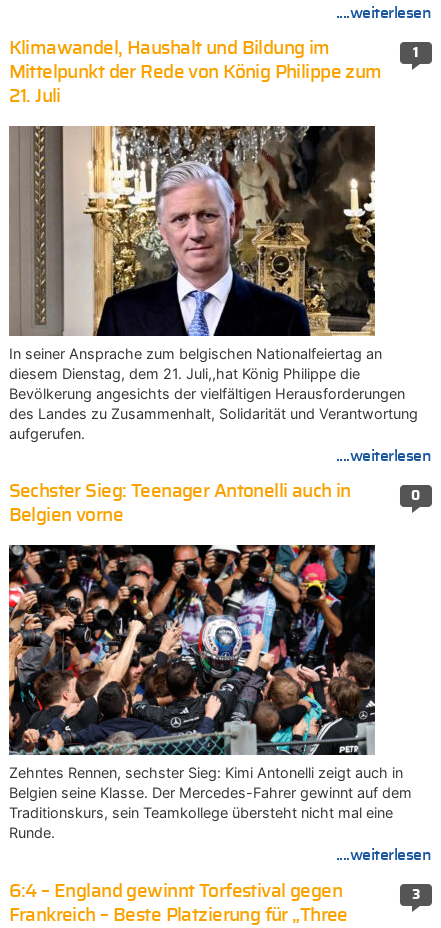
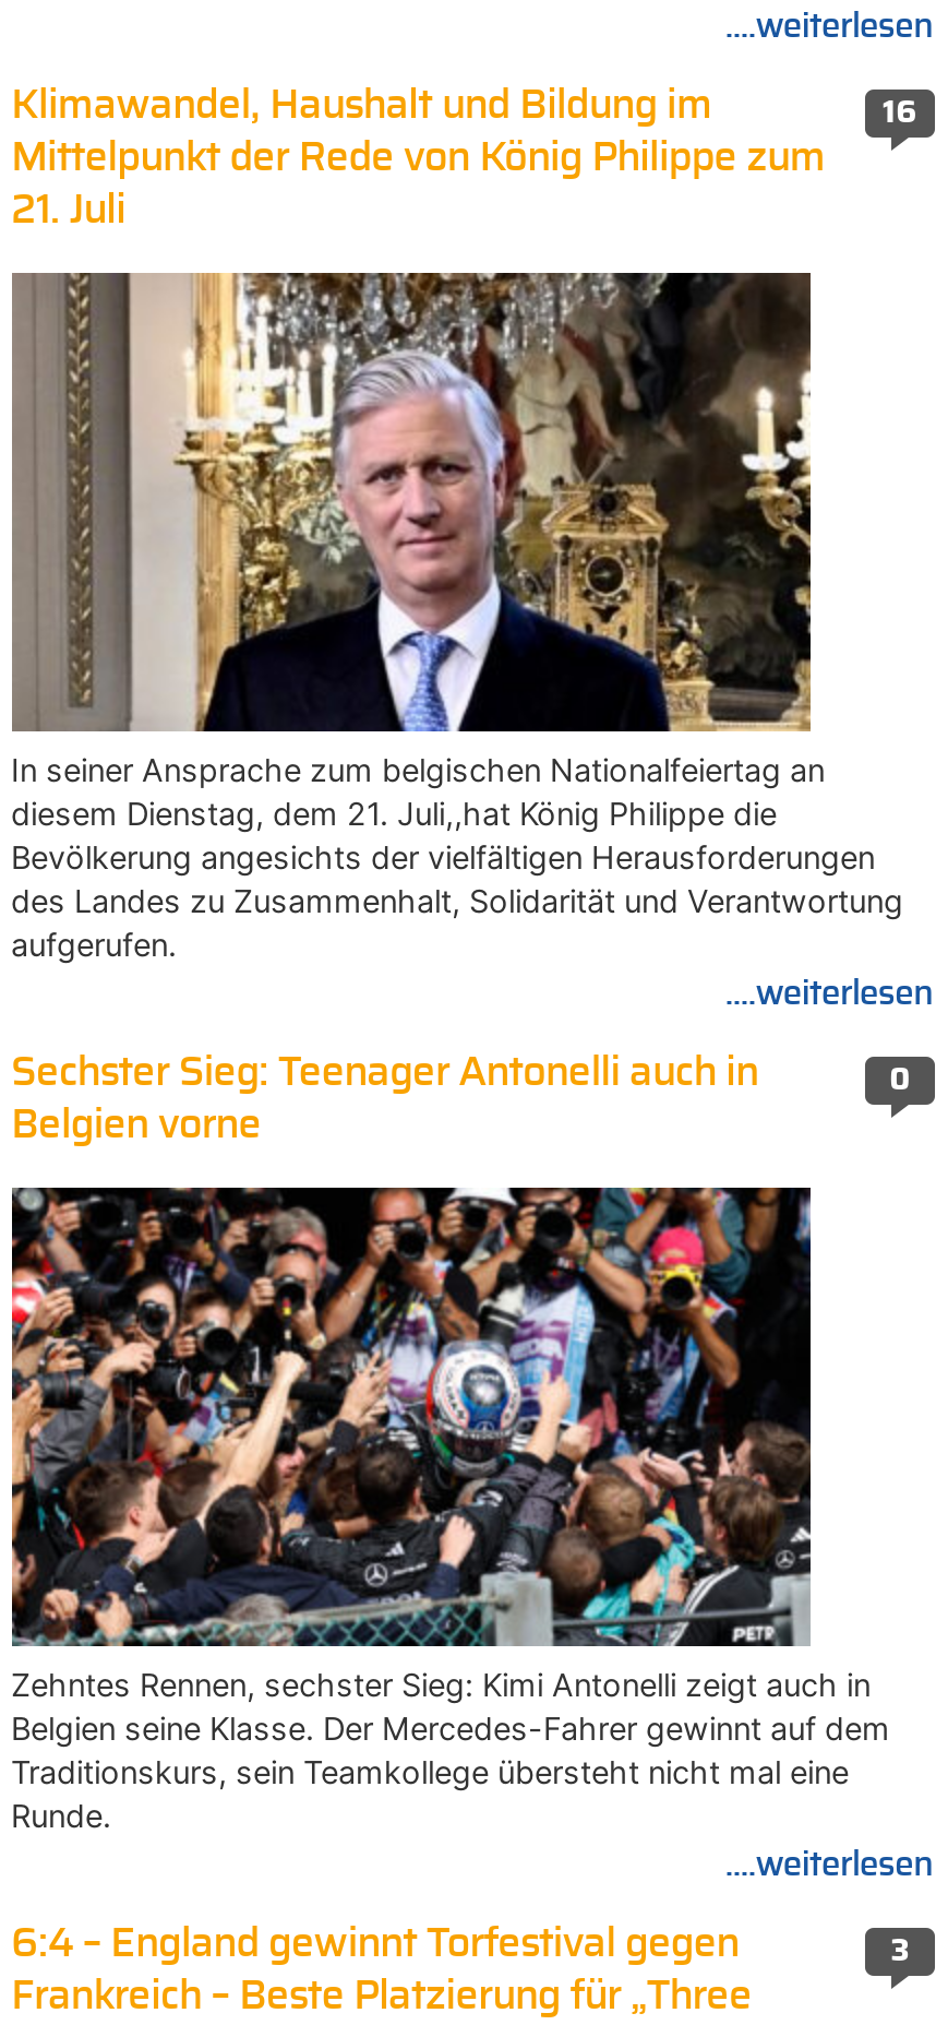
[413,45,419,60] 1 -> [883,97,916,129] 16

